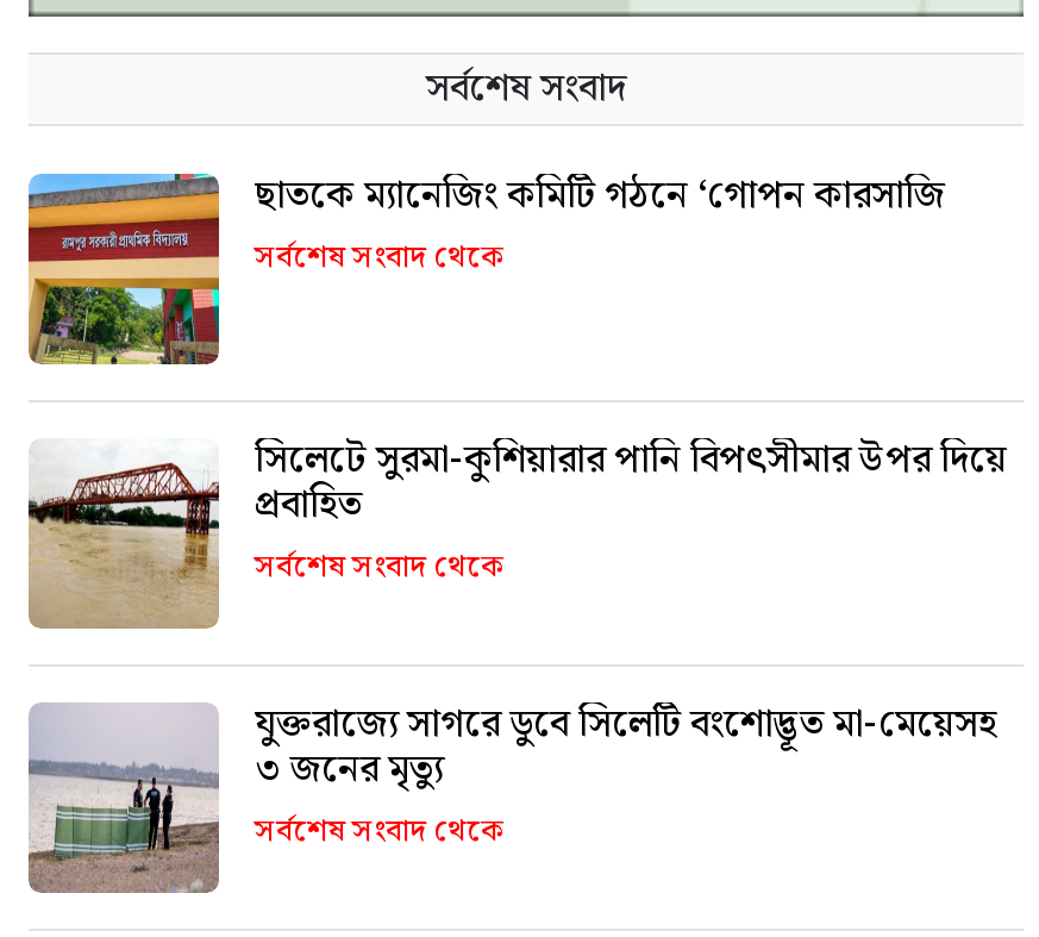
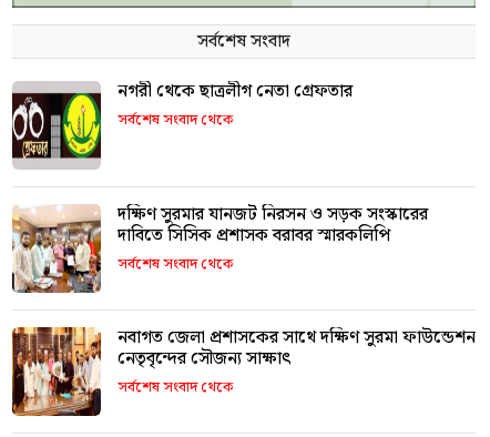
[26,168,945,367] [image] | ছাতকে ম্যানেজিং কমিটি গঠনে ‘গোপন কারসাজি -> [11,78,353,169] [image] | নগরী থেকে ছাত্রলীগ নেতা গ্রেফতার
[26,432,1007,631] [image] | সিলেটে সুরমা-কুশিয়ারার পানি বিপৎসীমার উপর দিয়ে | প্রবাহিত -> [11,201,428,294] [image] | দক্ষিণ সুরমার যানজট নিরসন ও সড়ক সংস্কারের | দাবিতে সিসিক প্রশাসক বরাবর স্মারকলিপি
[26,696,997,895] [image] | যুক্তরাজ্যে সাগরে ডুবে সিলেটি বংশোদ্ভূত মা-মেয়েসহ | ৩ জনের মৃত্যু -> [11,324,476,416] [image] | নবাগত জেলা প্রশাসকের সাথে দক্ষিণ সুরমা ফাউন্ডেশন | নেতৃবৃন্দের সৌজন্য সাক্ষাৎ

